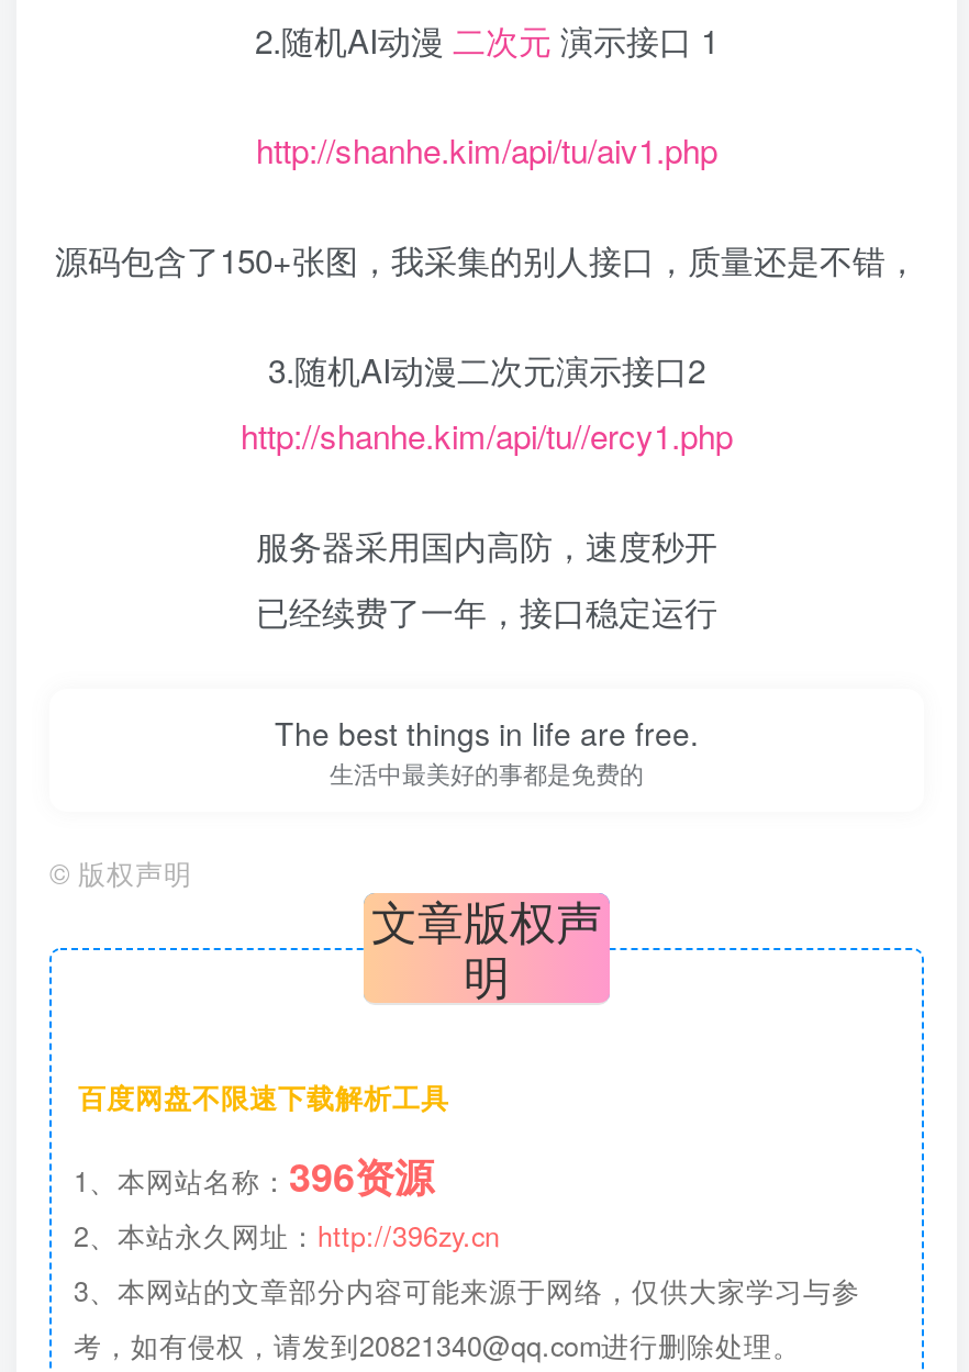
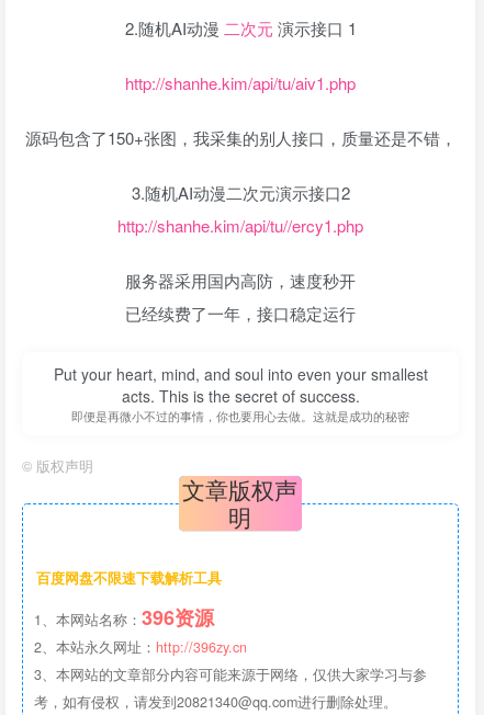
[275,710,699,789] The best things in life are free. | 生活中最美好的事都是免费的 -> [53,362,427,424] Put your heart, mind, and soul into even your smallest | acts. This is the secret of success. | 即便是再微小不过的事情，你也要用心去做。这就是成功的秘密

